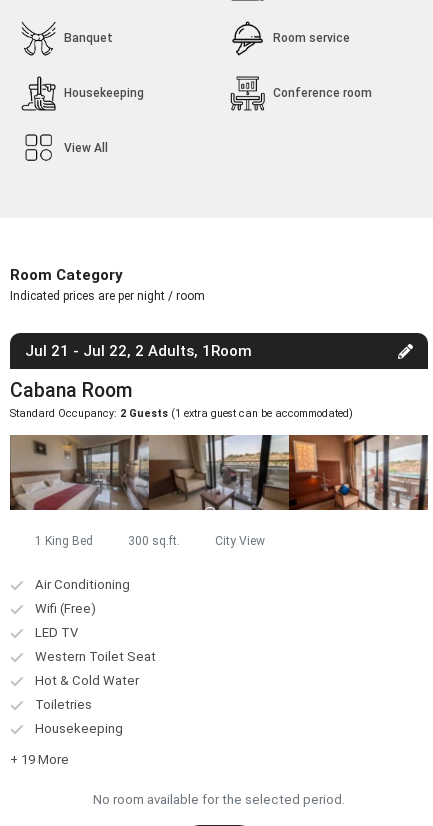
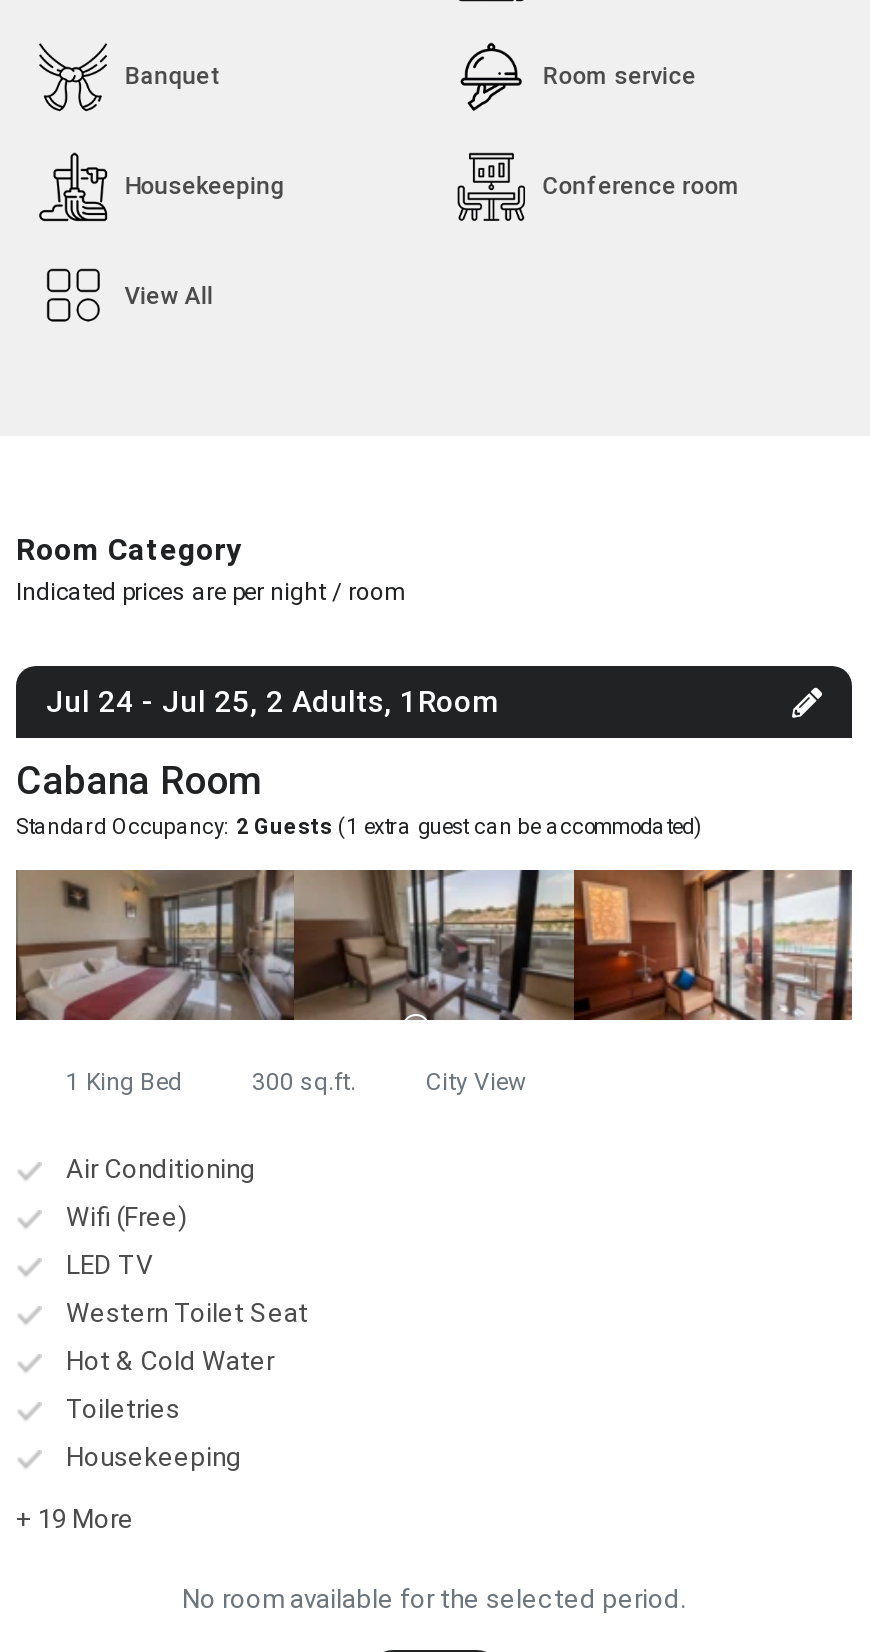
[25,342,252,360] Jul 21 - Jul 22, 2 Adults, 1Room -> [46,685,500,721] Jul 24 - Jul 25, 2 Adults, 1Room

